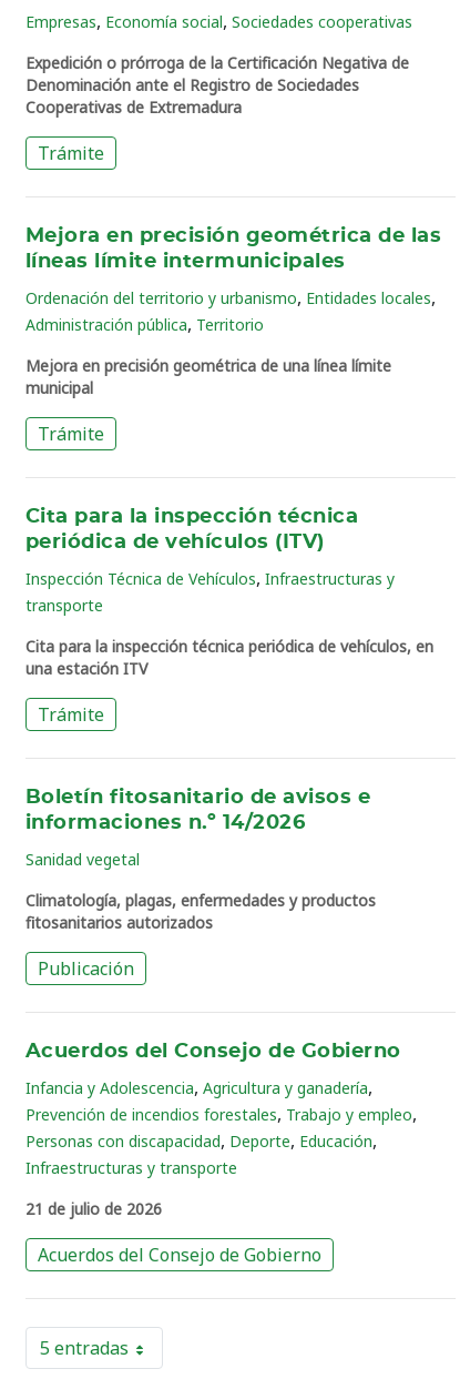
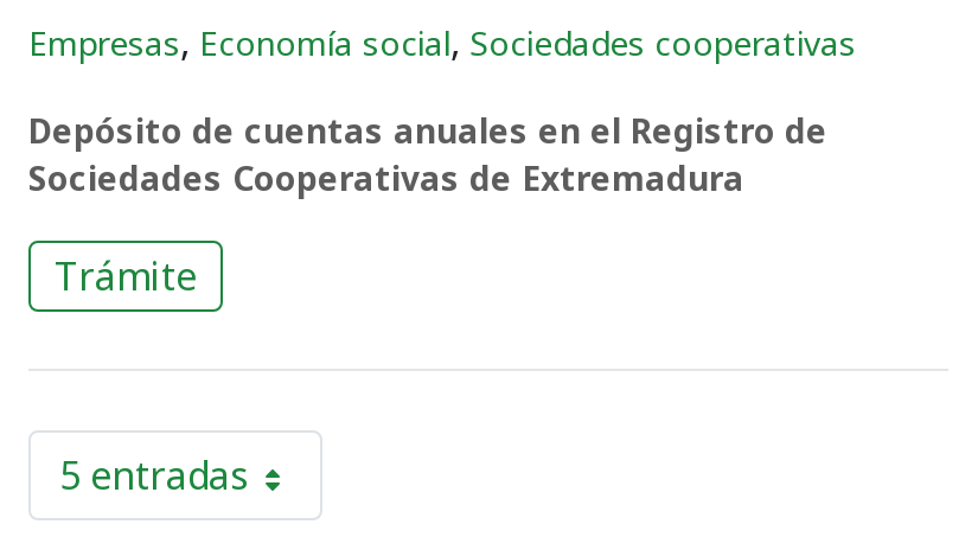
[25,52,409,118] Expedición o prórroga de la Certificación Negativa de | Denominación ante el Registro de Sociedades | Cooperativas de Extremadura -> [28,108,827,200] Depósito de cuentas anuales en el Registro de | Sociedades Cooperativas de Extremadura
[25,226,441,1267] Mejora en precisión geométrica de las | líneas límite intermunicipales | Ordenación del territorio y urbanismo, Entidades locales, | Administración pública, Territorio | Mejora en precisión geométrica de una línea límite | municipal | Trámite | Cita para la inspección técnica | periódica de vehículos (ITV) | Inspección Técnica de Vehículos, Infraestructuras y | transporte | Cita para la inspección técnica periódica de vehículos, en | una estación ITV | Trámite | Boletín fitosanitario de avisos e | informaciones n.º 14/2026 | Sanidad vegetal | Climatología, plagas, enfermedades y productos | fitosanitarios autorizados | Publicación | Acuerdos del Consejo de Gobierno | Infancia y Adolescencia, Agricultura y ganadería, | Prevención de incendios forestales, Trabajo y empleo, | Personas con discapacidad, Deporte, Educación, | Infraestructuras y transporte | 21 de julio de 2026 | Acuerdos del Consejo de Gobierno -> none

